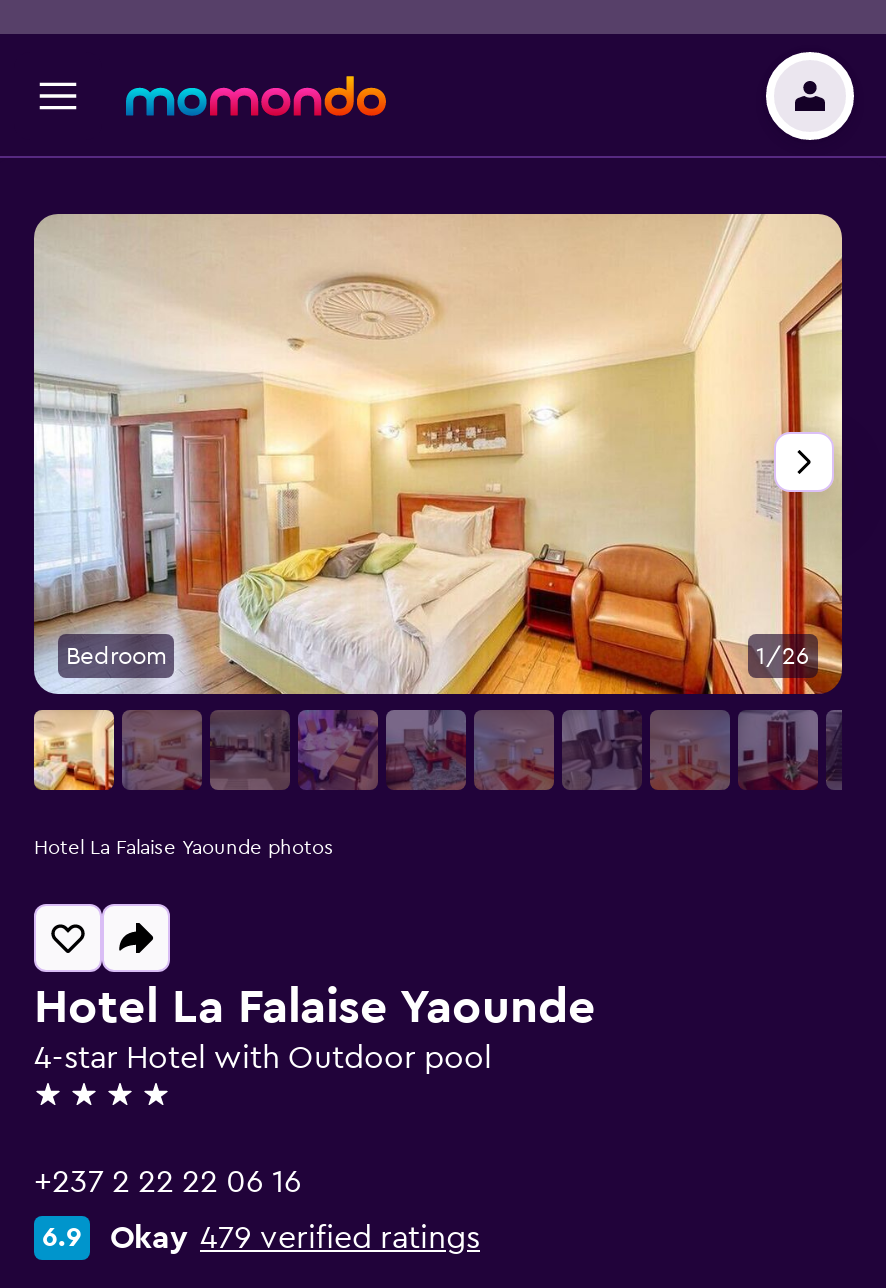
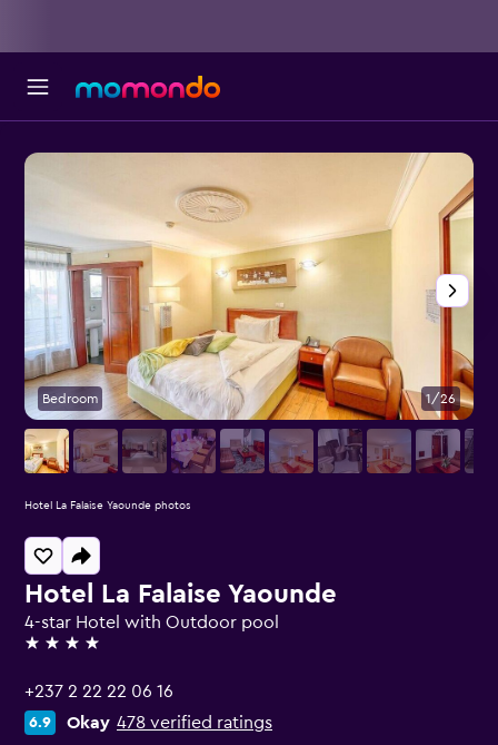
[764,50,856,142] [image] -> none
[110,1222,480,1254] Okay 479 verified ratings -> [67,714,272,732] Okay 478 verified ratings

